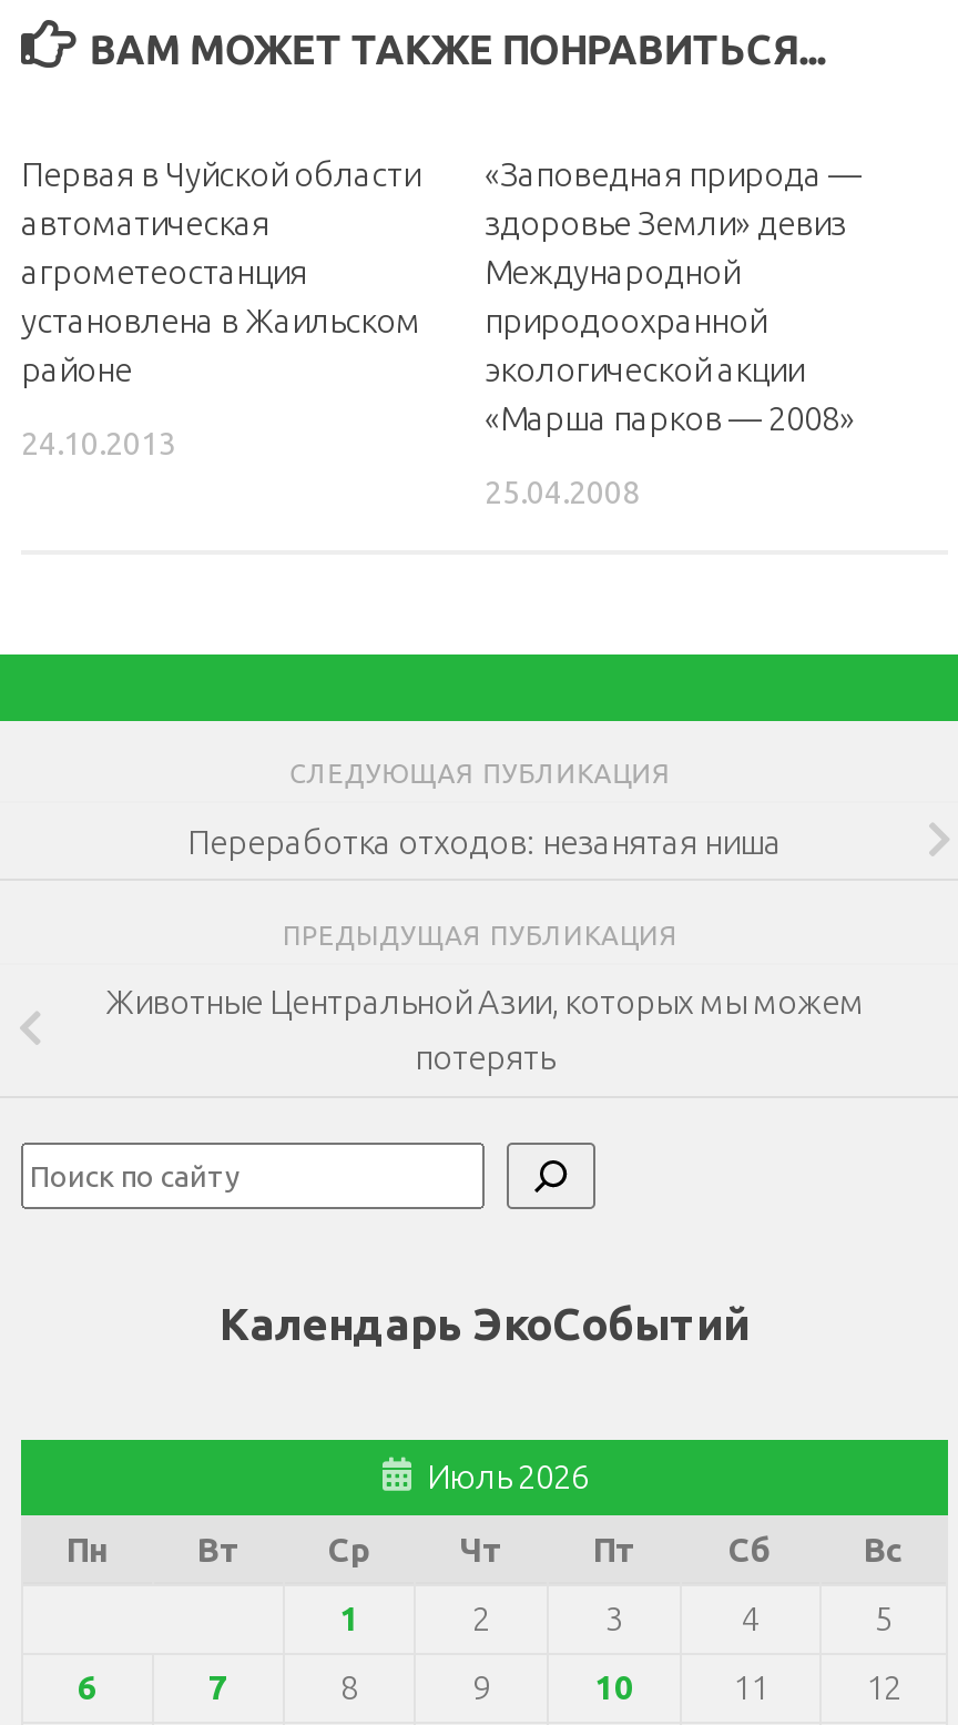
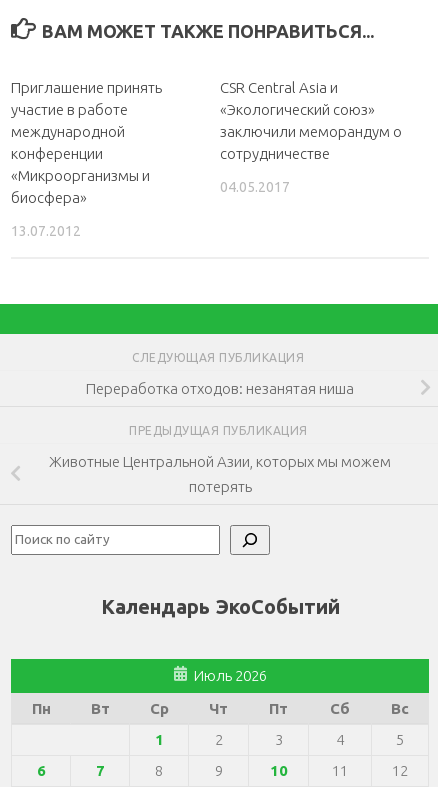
[21,154,420,387] Первая в Чуйской области | автоматическая | агрометеостанция | установлена в Жаильском | районе -> [11,79,162,206] Приглашение принять | участие в работе | международной | конференции | «Микроорганизмы и | биосфера»
[485,154,862,436] «Заповедная природа — | здоровье Земли» девиз | Международной | природоохранной | экологической акции | «Марша парков — 2008» -> [220,79,402,162] CSR Central Asia и | «Экологический союз» | заключили меморандум о | сотрудничестве
[21,425,176,460] 24.10.2013 -> [11,223,81,239] 13.07.2012
[485,474,640,509] 25.04.2008 -> [220,179,290,195] 04.05.2017

